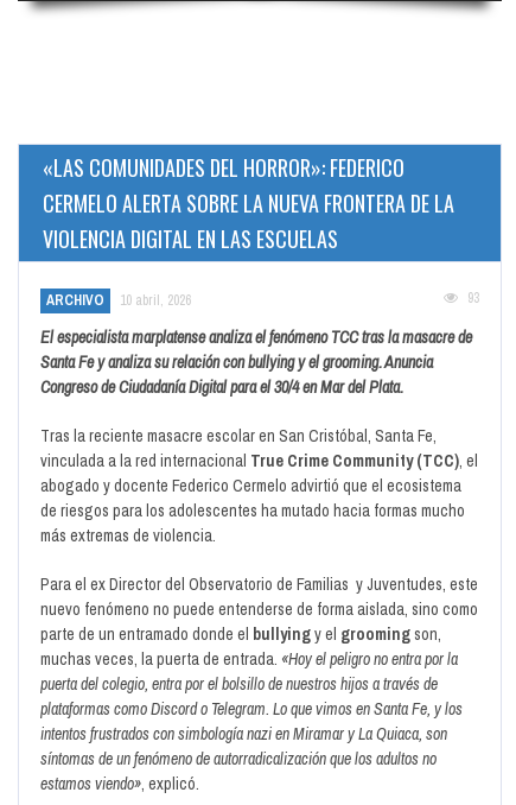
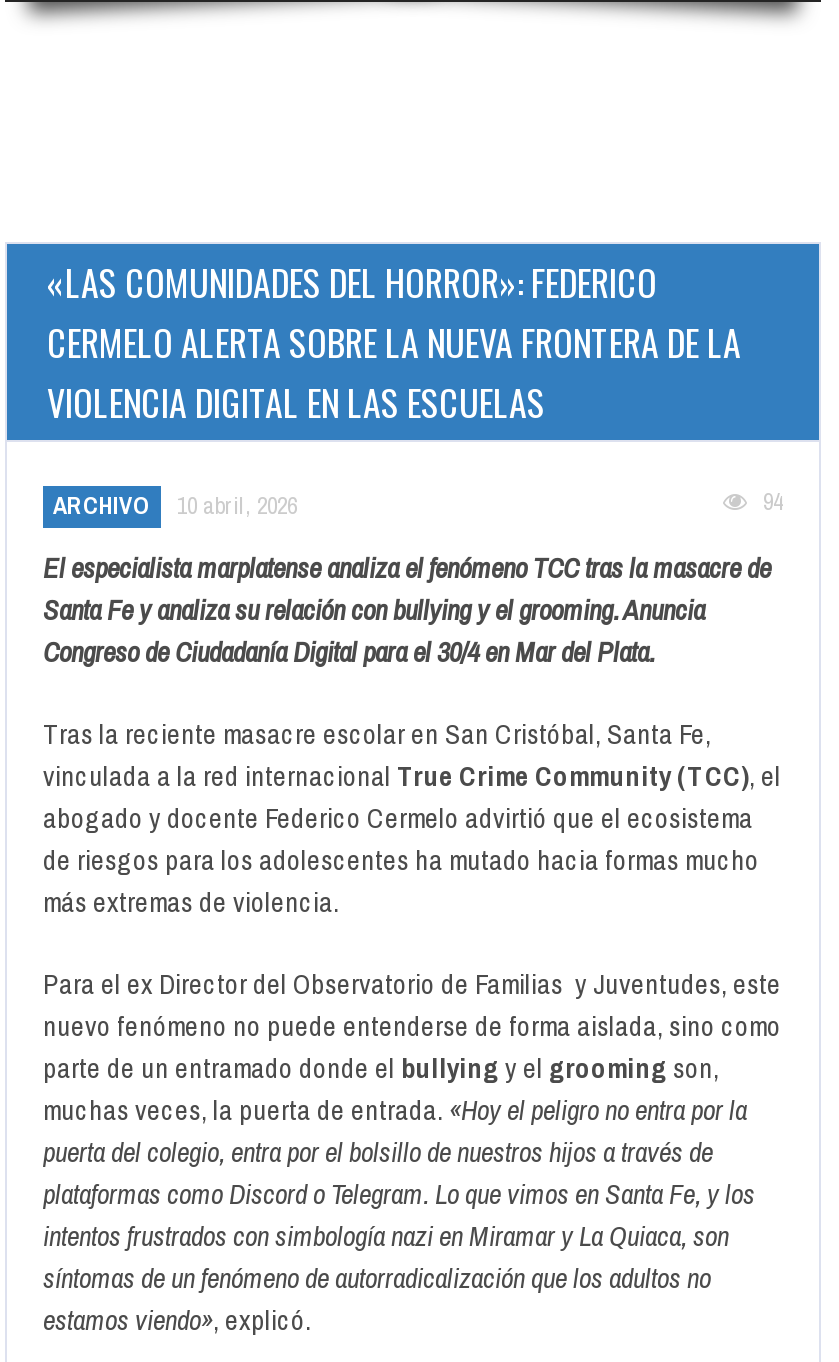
[464,289,479,308] 93 -> [757,486,783,518] 94

